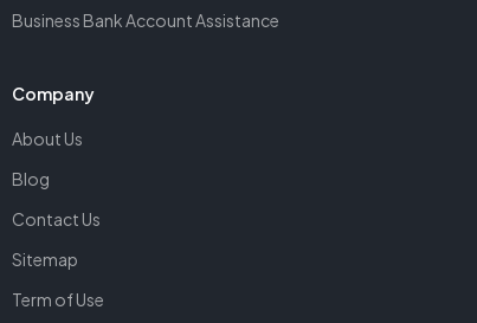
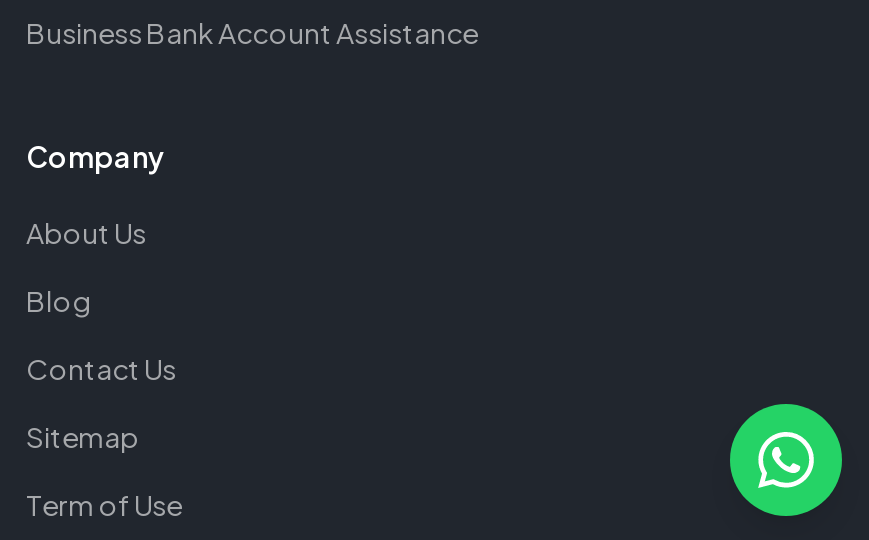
none -> [728,402,844,518] [image]

